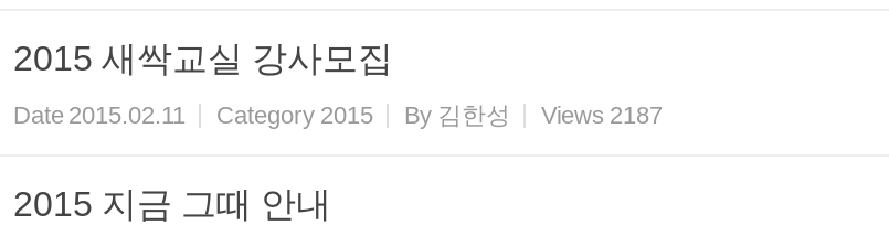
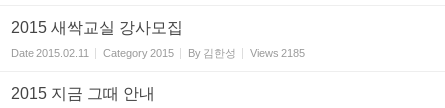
[13,102,663,128] Date 2015.02.11 Category 2015 By 김한성 Views 2187 -> [11,47,305,59] Date 2015.02.11 Category 2015 By 김한성 Views 2185

